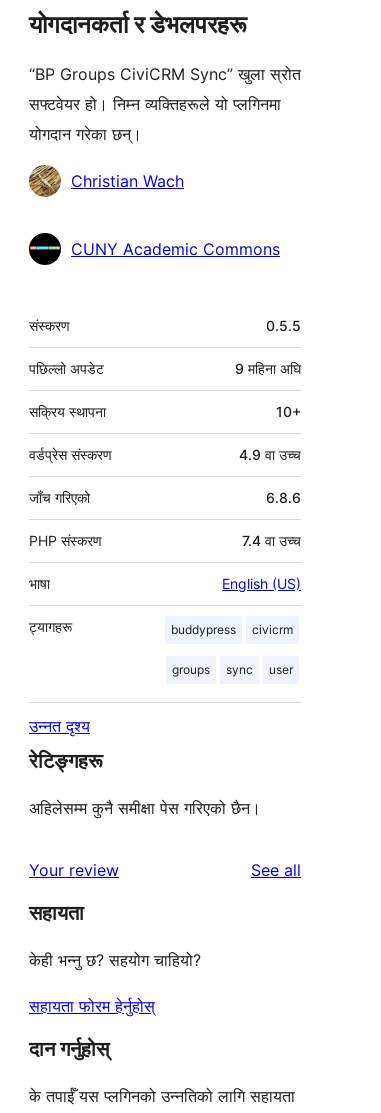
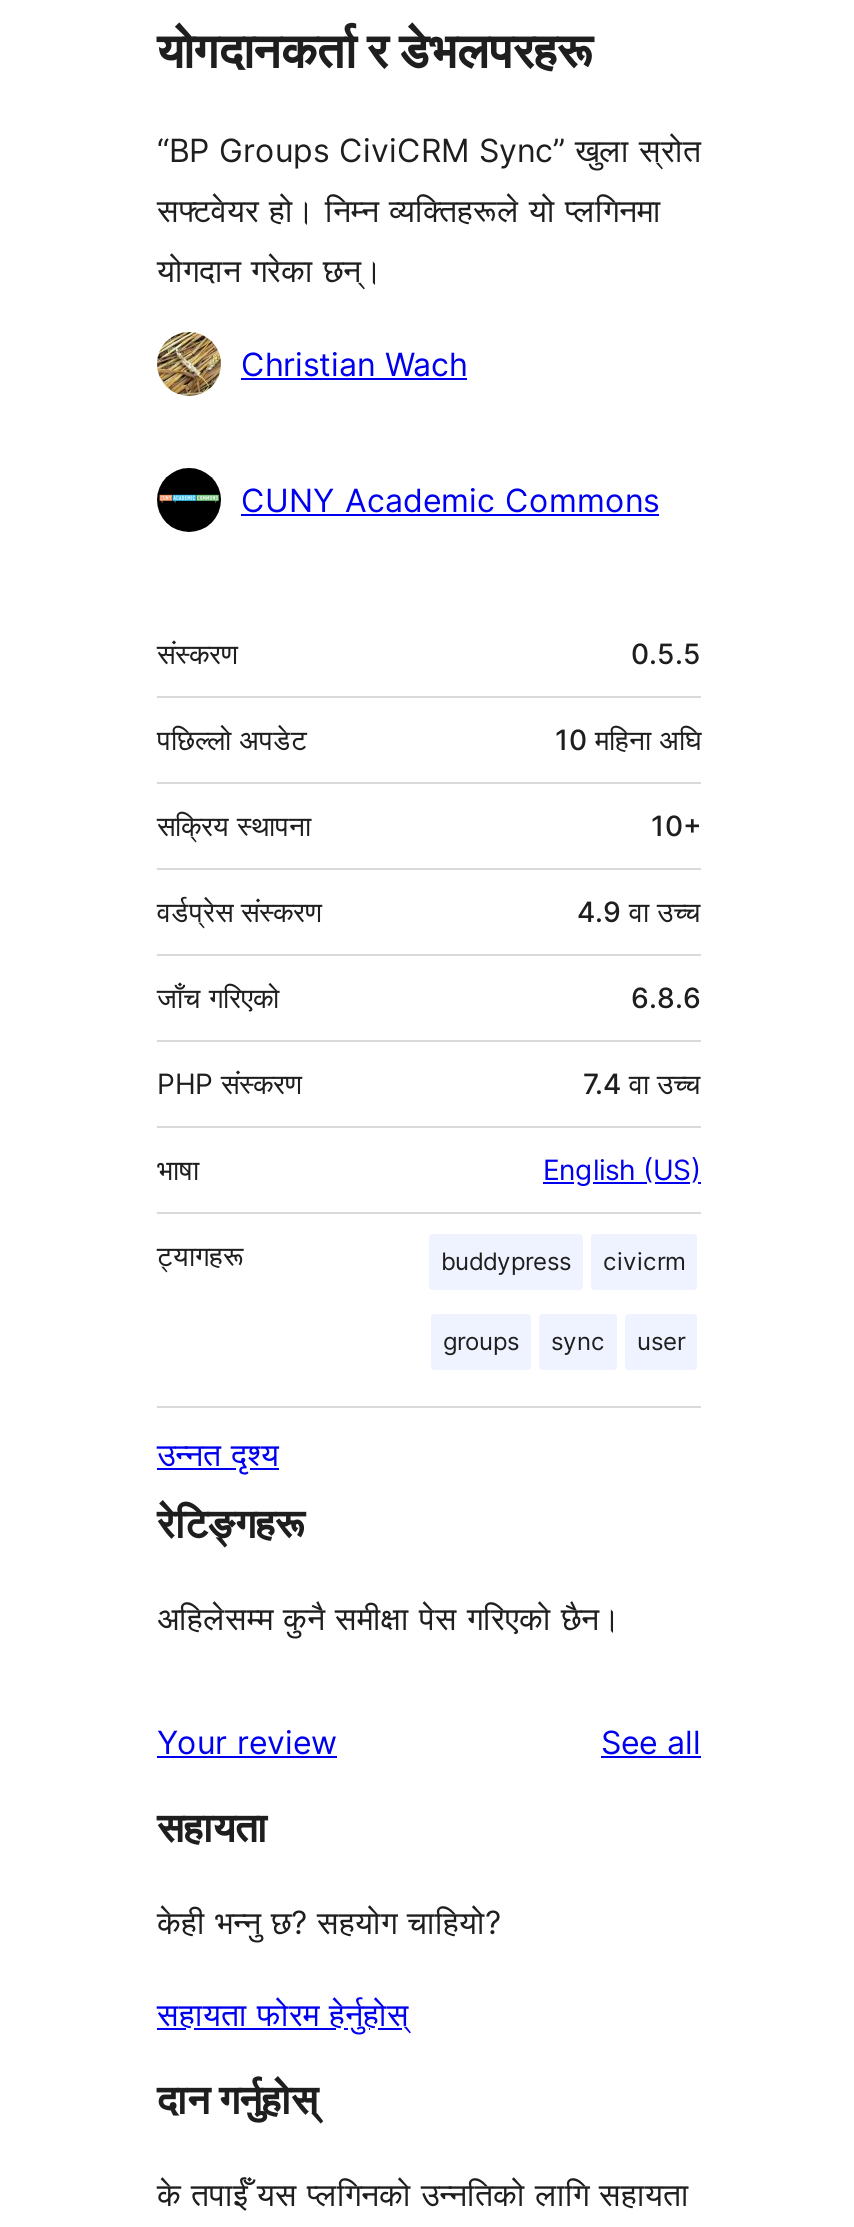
[235,360,301,377] 9 महिना अघि -> [555,723,701,757] 10 महिना अघि

